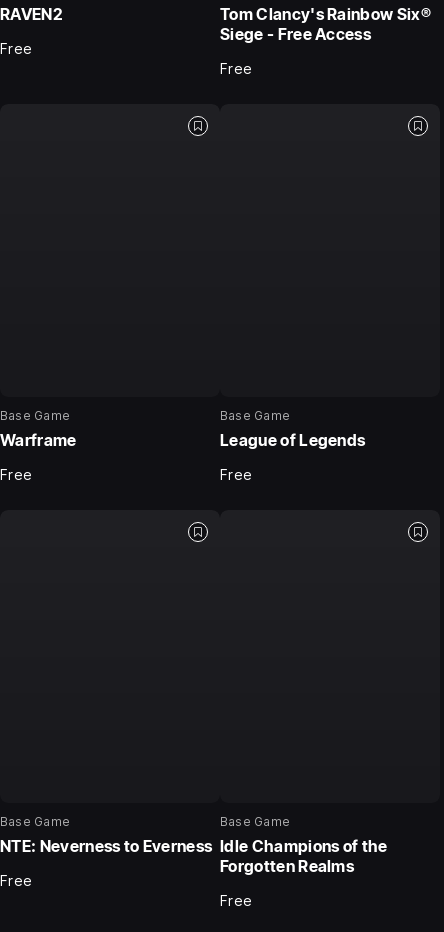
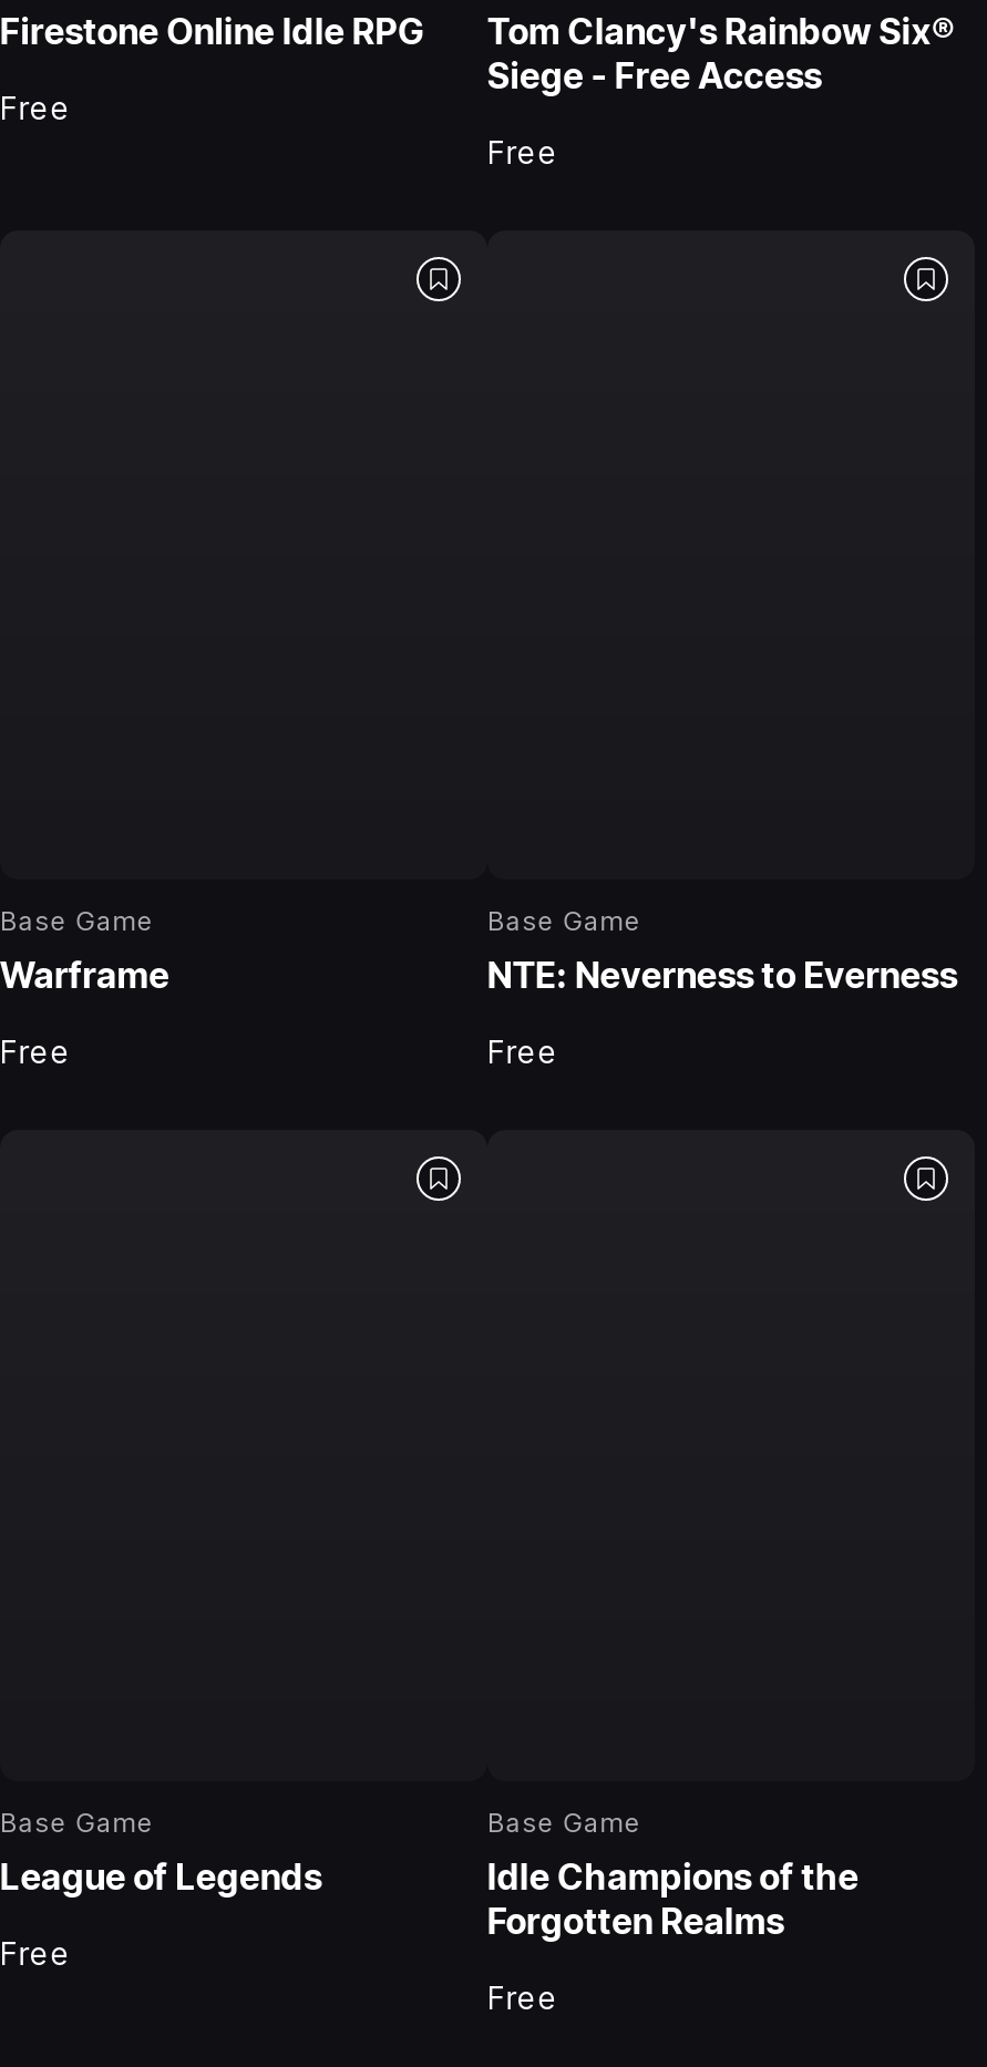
[0,4,63,24] RAVEN2 -> [0,8,425,53] Firestone Online Idle RPG
moved [220,430,365,450] -> [0,1853,322,1898]: League of Legends
moved [0,836,212,856] -> [487,953,958,997]: NTE: Neverness to Everness

